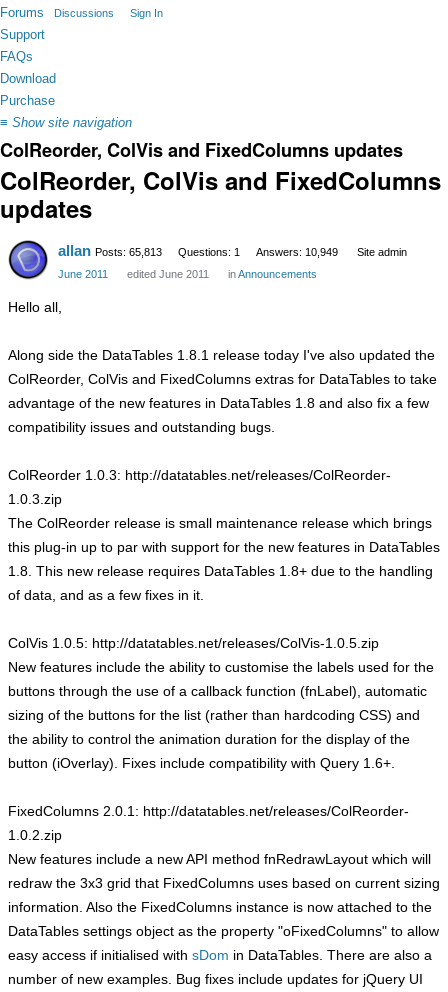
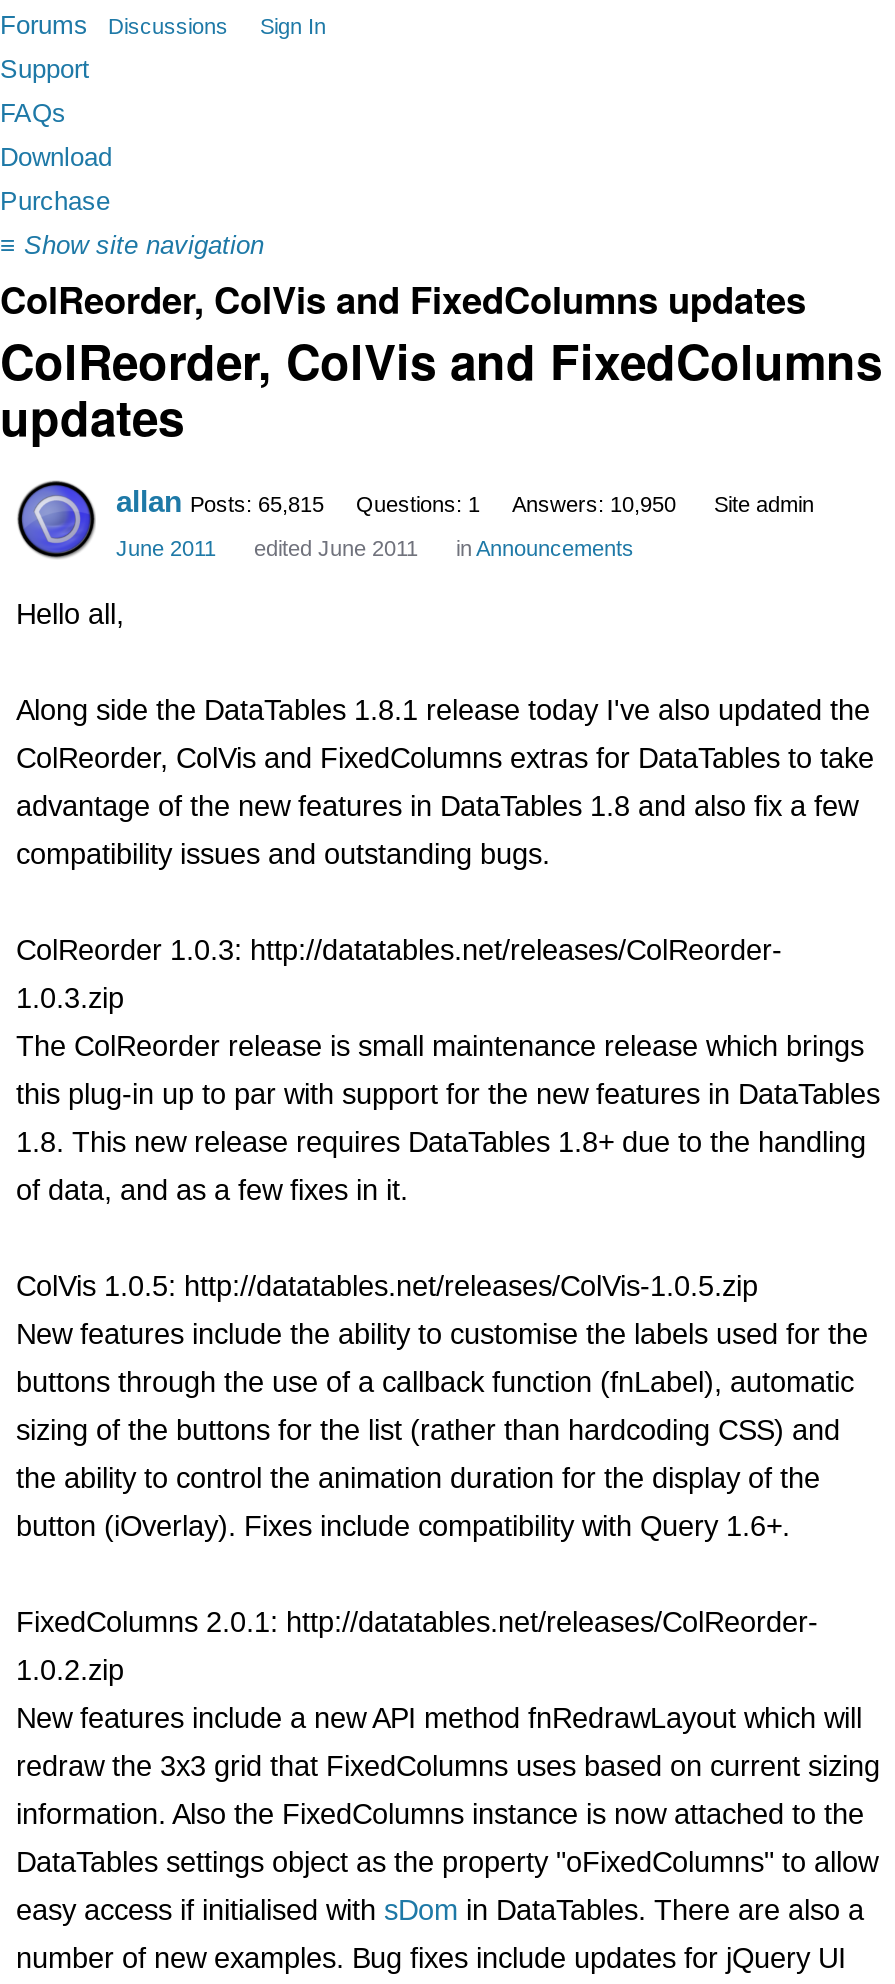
[58,242,162,259] allan Posts: 65,813 -> [116,484,324,518] allan Posts: 65,815
[256,246,338,258] Answers: 10,949 -> [512,492,676,516] Answers: 10,950

